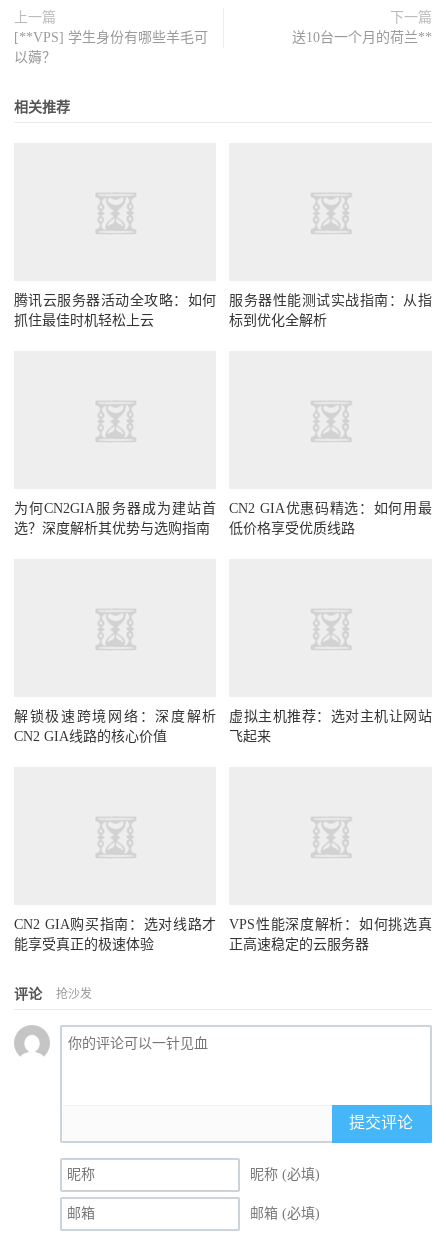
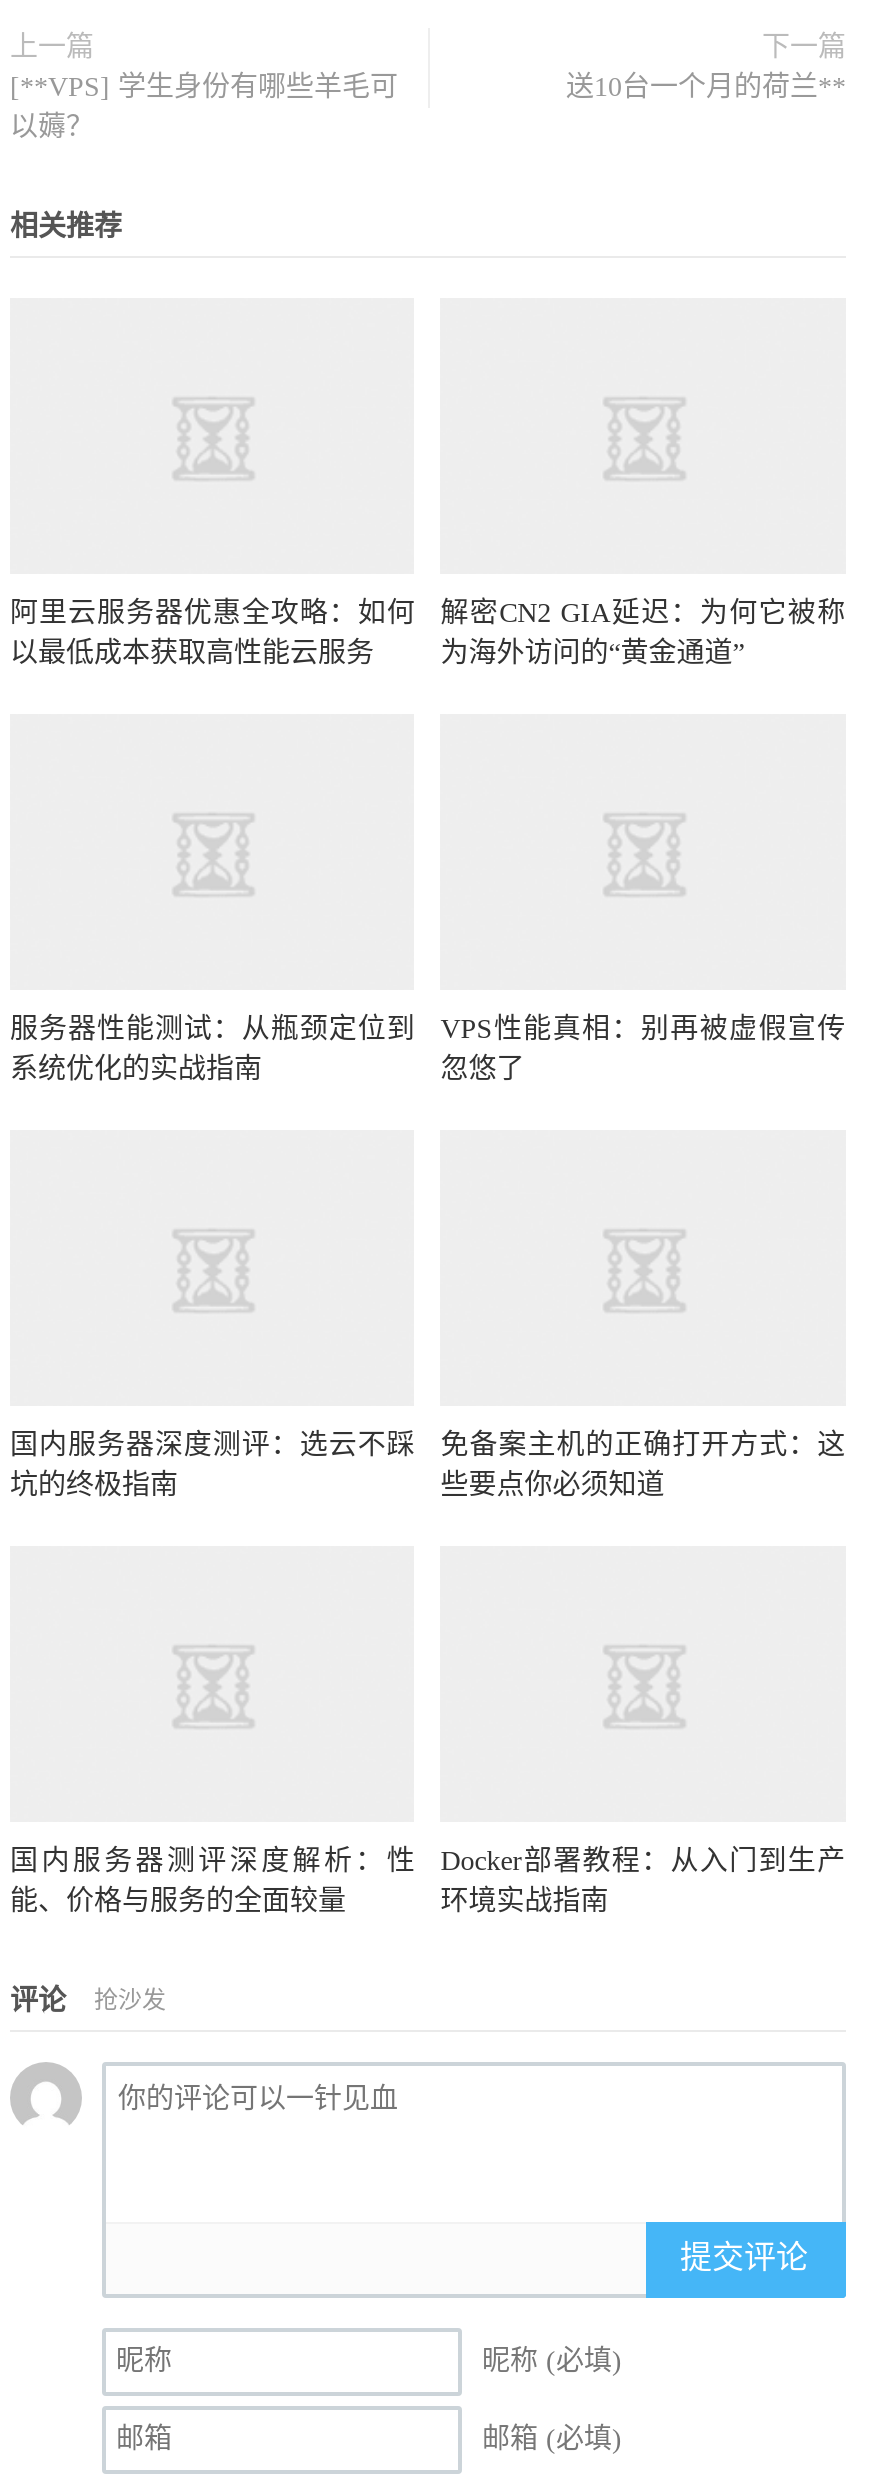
[14,293,216,328] 腾讯云服务器活动全攻略：如何 | 抓住最佳时机轻松上云 -> [10,598,415,668] 阿里云服务器优惠全攻略：如何 | 以最低成本获取高性能云服务
[229,293,432,328] 服务器性能测试实战指南：从指 | 标到优化全解析 -> [440,598,845,668] 解密CN2 GIA延迟：为何它被称 | 为海外访问的“黄金通道”
[14,501,216,536] 为何CN2GIA服务器成为建站首 | 选？深度解析其优势与选购指南 -> [10,1014,415,1084] 服务器性能测试：从瓶颈定位到 | 系统优化的实战指南
[229,501,432,536] CN2 GIA优惠码精选：如何用最 | 低价格享受优质线路 -> [440,1014,845,1084] VPS性能真相：别再被虚假宣传 | 忽悠了
[14,709,216,744] 解锁极速跨境网络：深度解析 | CN2 GIA线路的核心价值 -> [10,1430,415,1500] 国内服务器深度测评：选云不踩 | 坑的终极指南
[229,709,432,744] 虚拟主机推荐：选对主机让网站 | 飞起来 -> [440,1430,845,1500] 免备案主机的正确打开方式：这 | 些要点你必须知道
[14,917,216,952] CN2 GIA购买指南：选对线路才 | 能享受真正的极速体验 -> [10,1845,415,1915] 国内服务器测评深度解析：性 | 能、价格与服务的全面较量
[229,917,432,952] VPS性能深度解析：如何挑选真 | 正高速稳定的云服务器 -> [440,1845,845,1915] Docker部署教程：从入门到生产 | 环境实战指南

